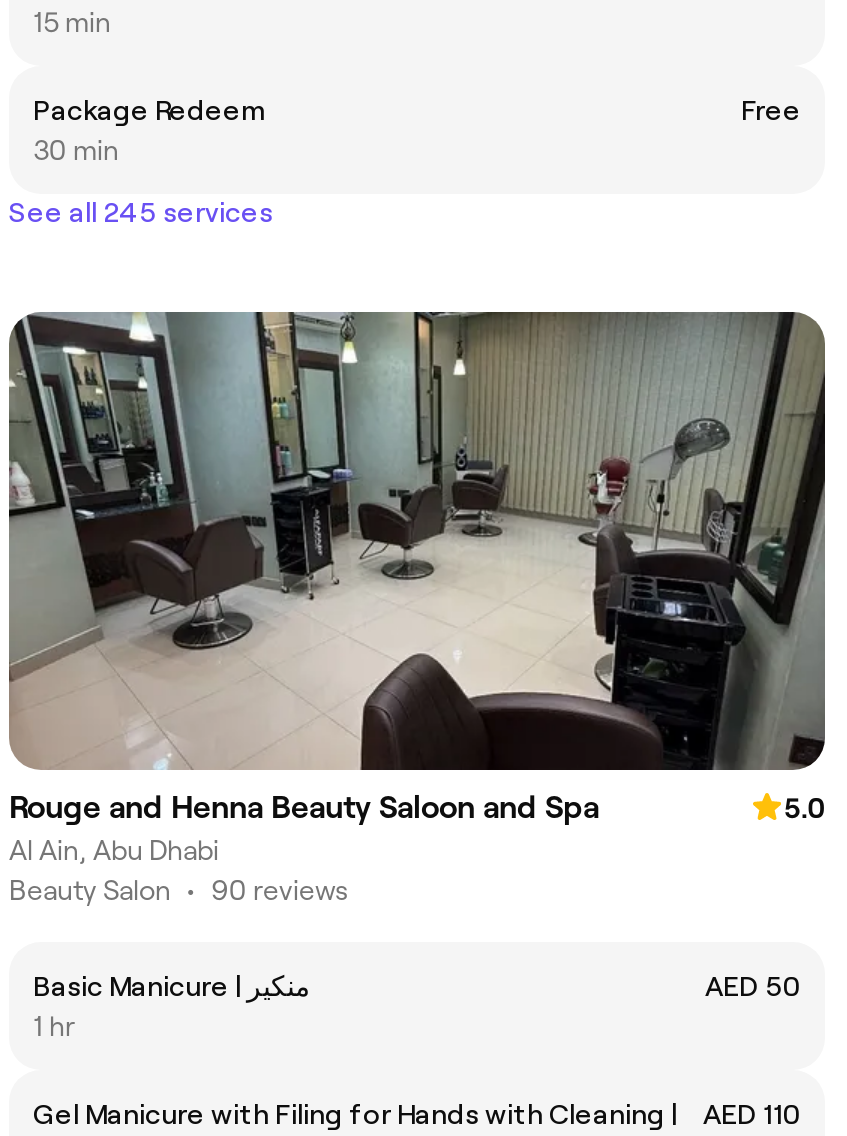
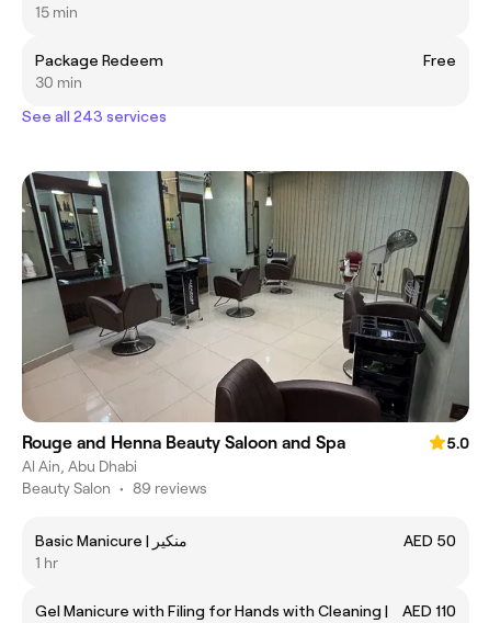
[9,195,273,227] See all 245 services -> [22,107,167,124] See all 243 services
[9,874,349,906] Beauty Salon • 90 reviews -> [22,479,207,497] Beauty Salon • 89 reviews

